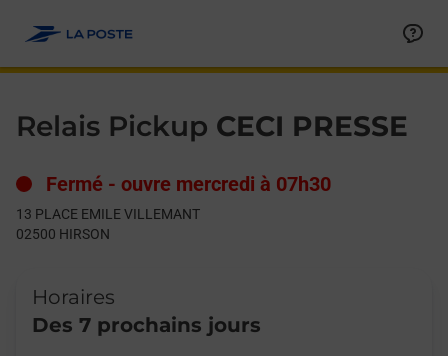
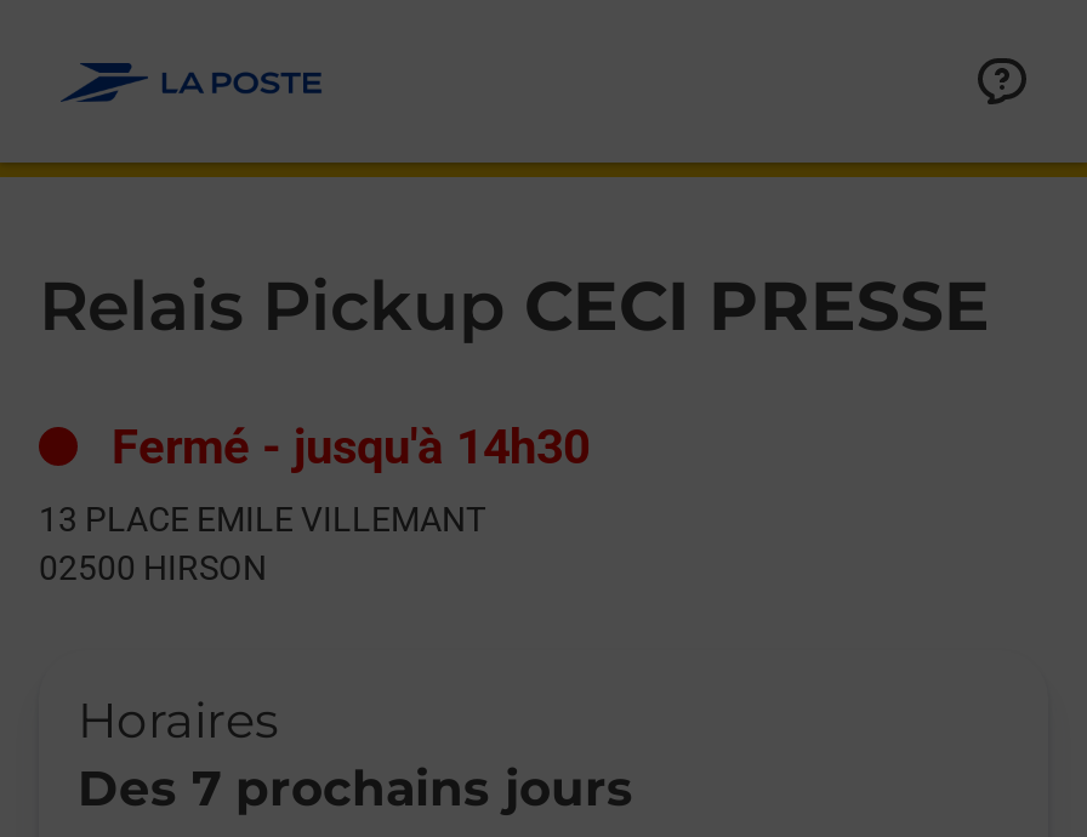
[46,172,331,196] Fermé - ouvre mercredi à 07h30 -> [112,417,590,476] Fermé - jusqu'à 14h30

